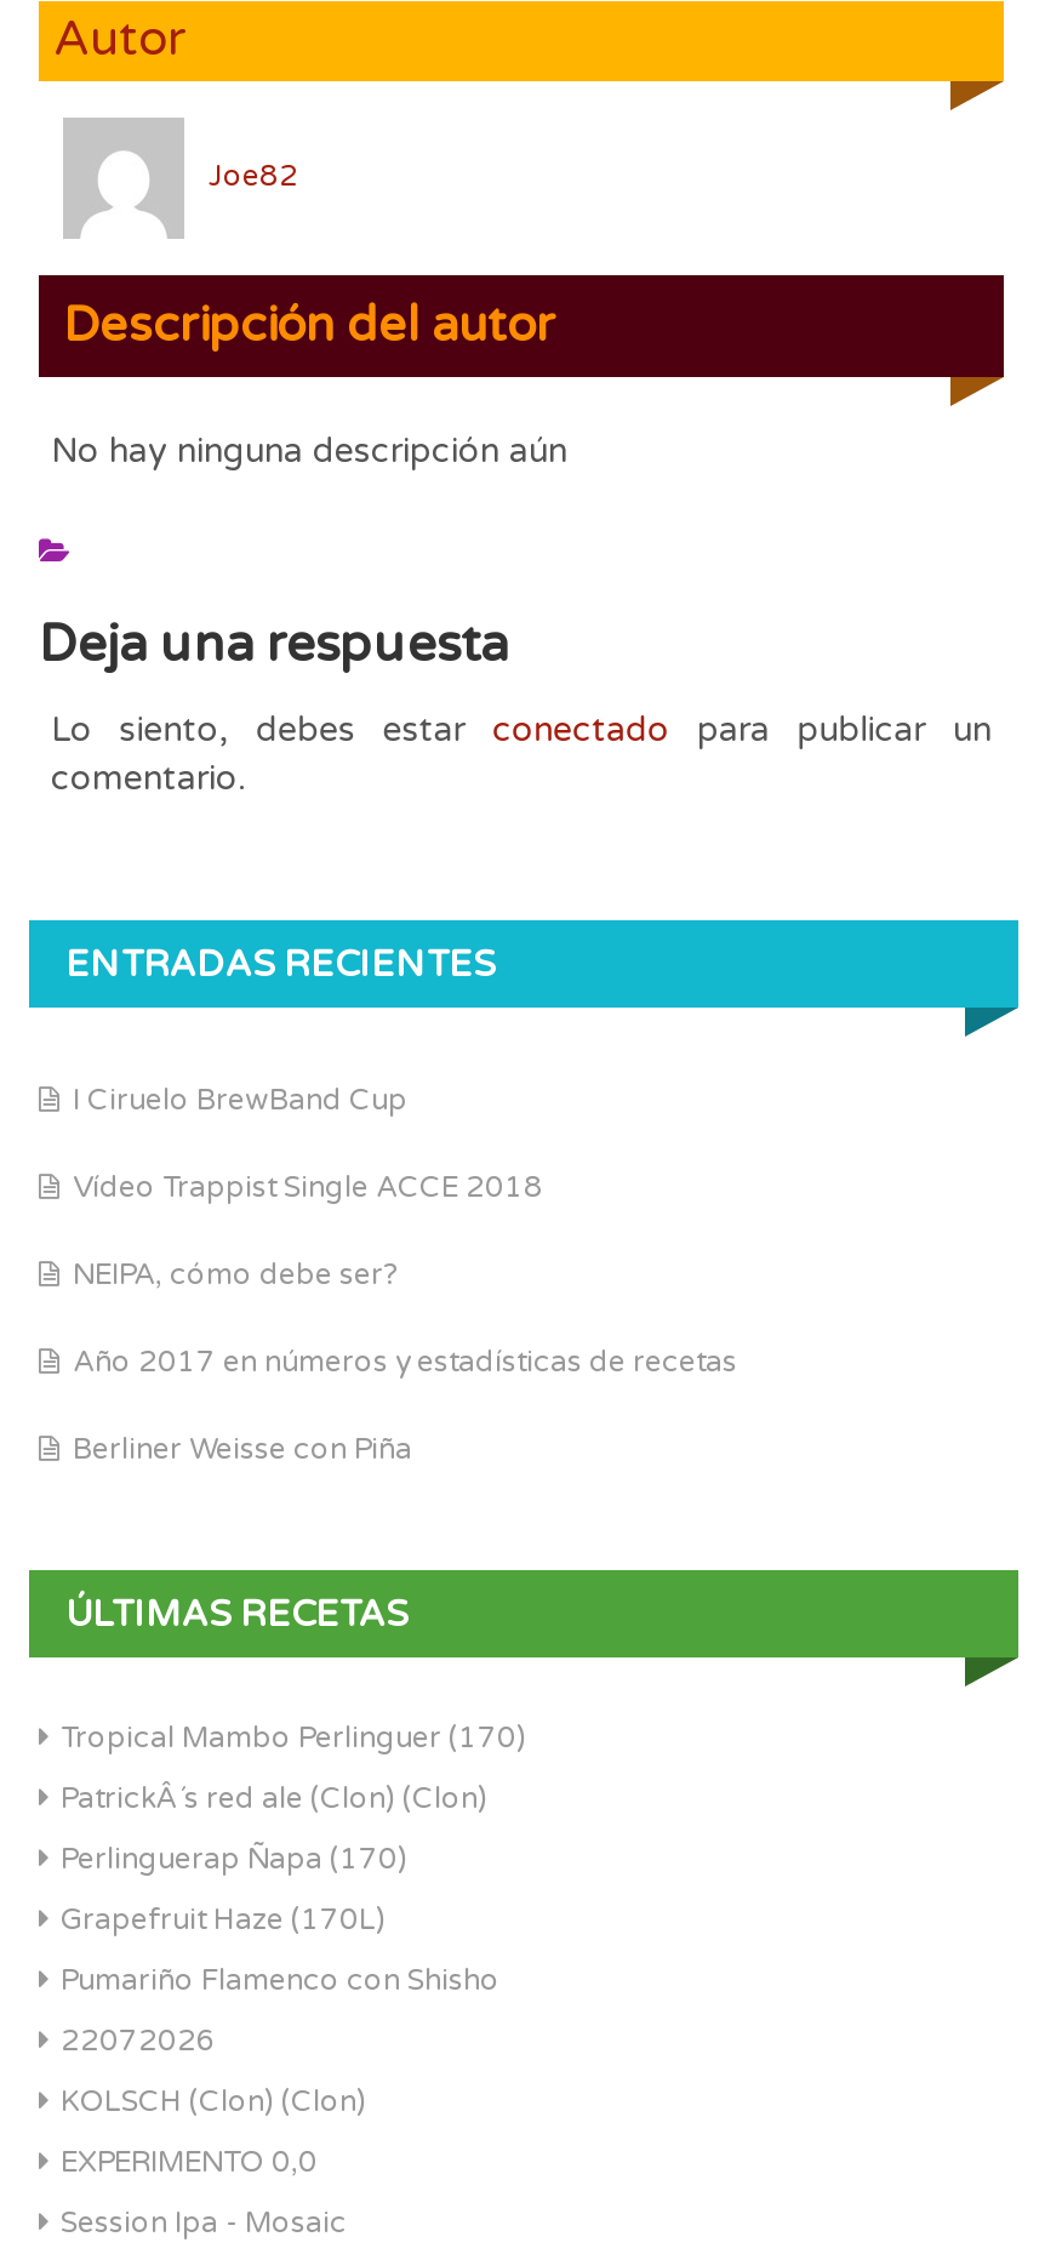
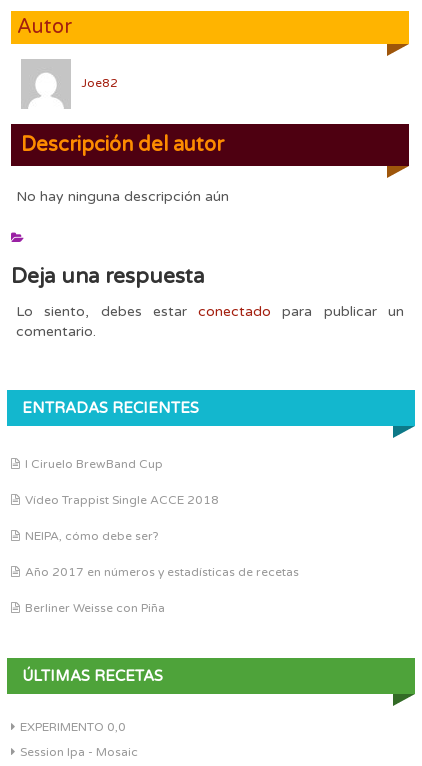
[61,1721,526,2118] Tropical Mambo Perlinguer (170) | PatrickÂ´s red ale (Clon) (Clon) | Perlinguerap Ñapa (170) | Grapefruit Haze (170L) | Pumariño Flamenco con Shisho | 22072026 | KOLSCH (Clon) (Clon) -> none

